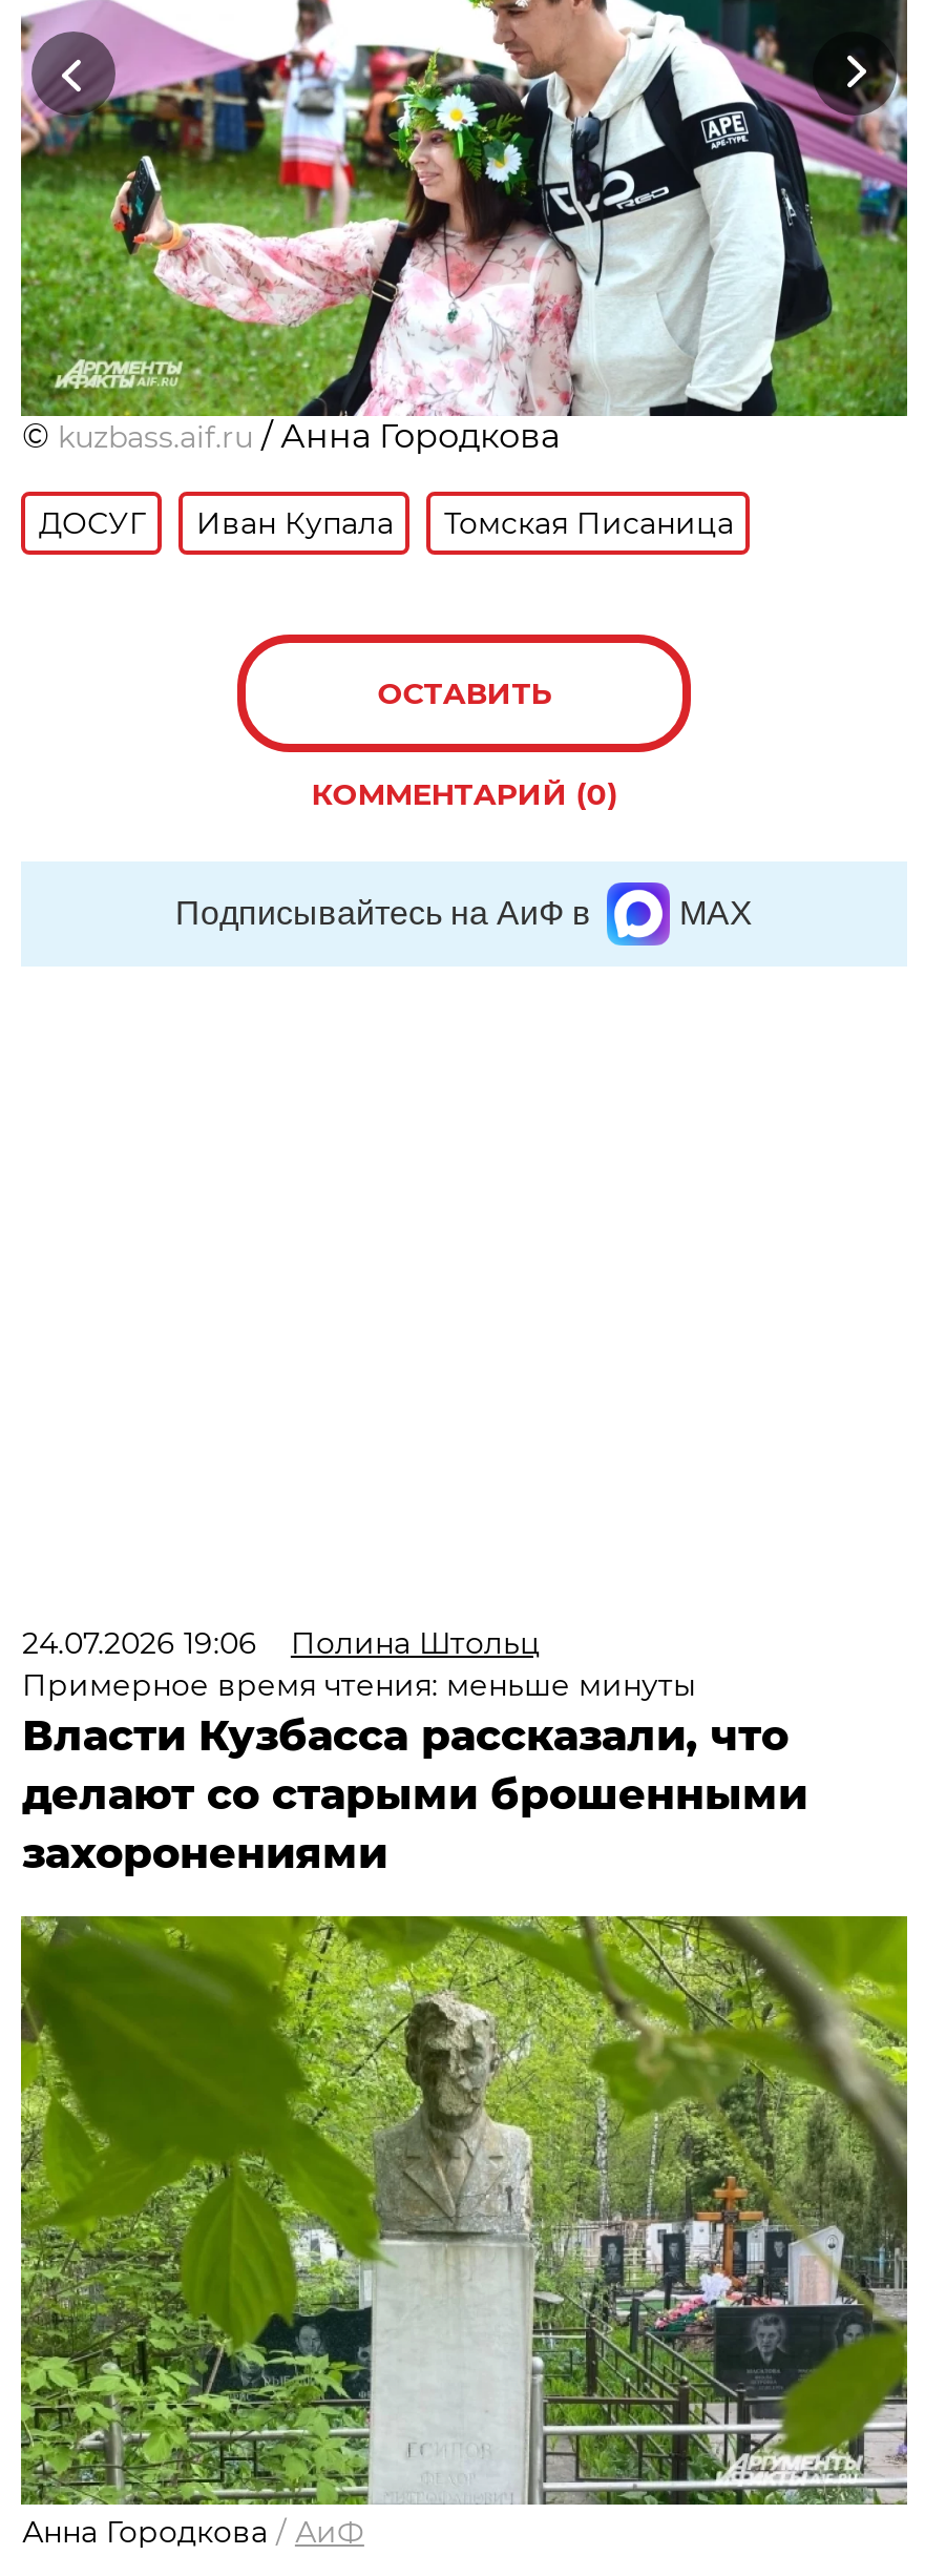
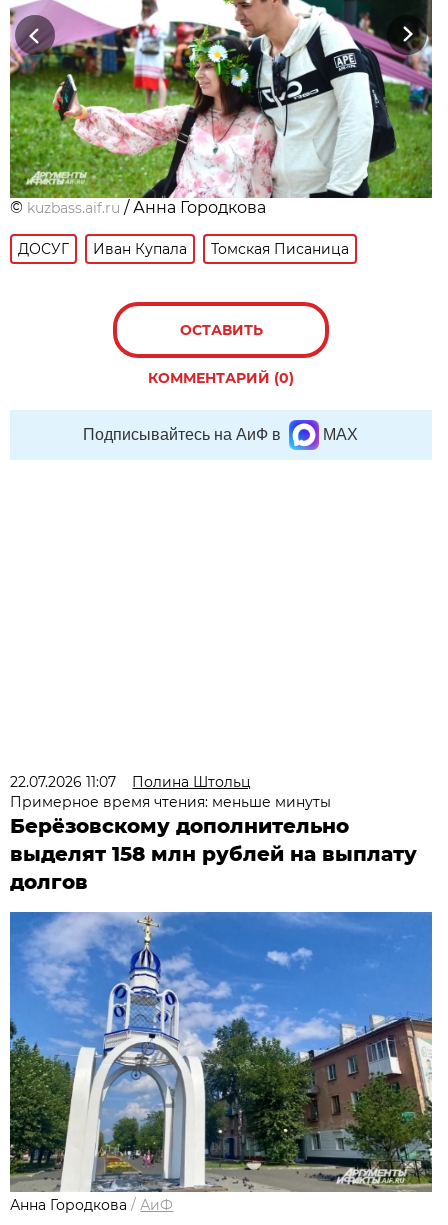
[22,1623,541,1661] 24.07.2026 19:06 Полина Штольц -> [10,773,251,791] 22.07.2026 11:07 Полина Штольц
[22,1709,807,1878] Власти Кузбасса рассказали, что | делают со старыми брошенными | захоронениями -> [10,814,417,894] Берёзовскому дополнительно | выделят 158 млн рублей на выплату | долгов
[19,1914,909,2507] [image] -> [9,911,433,1193] [image]

